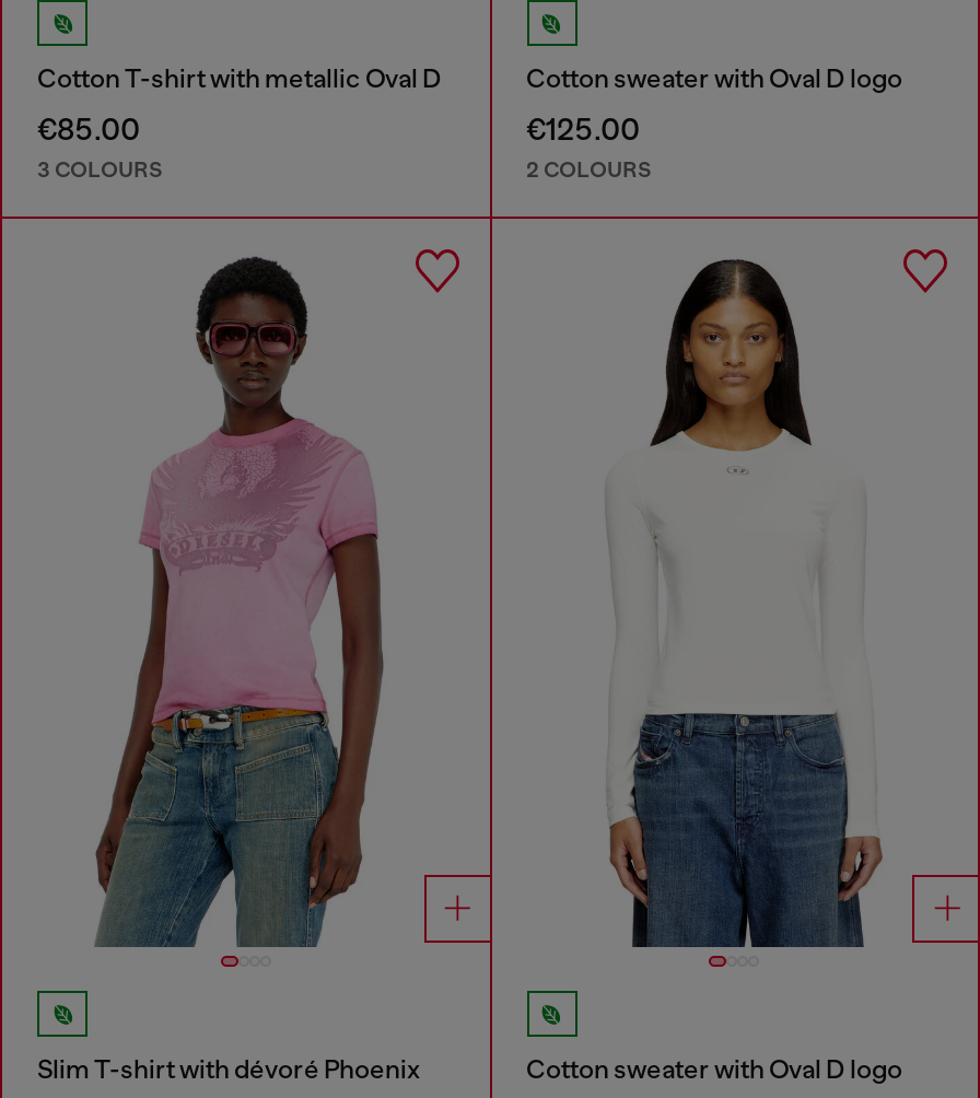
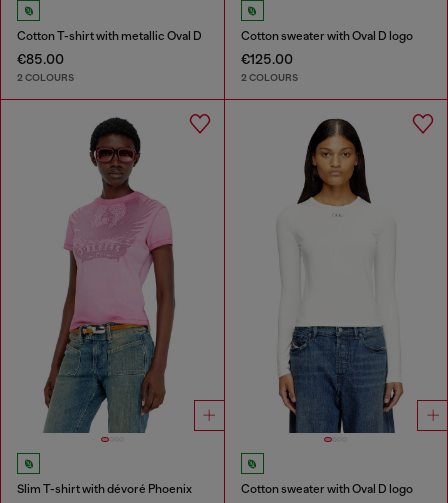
[37,154,162,183] 3 COLOURS -> [17,71,74,84] 2 COLOURS

